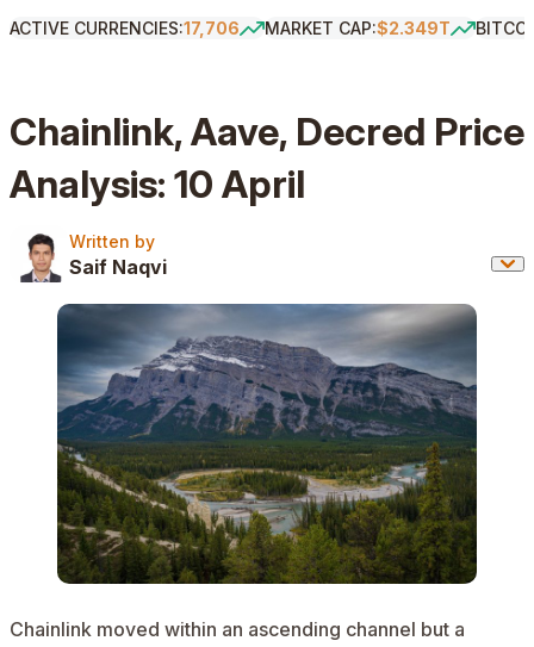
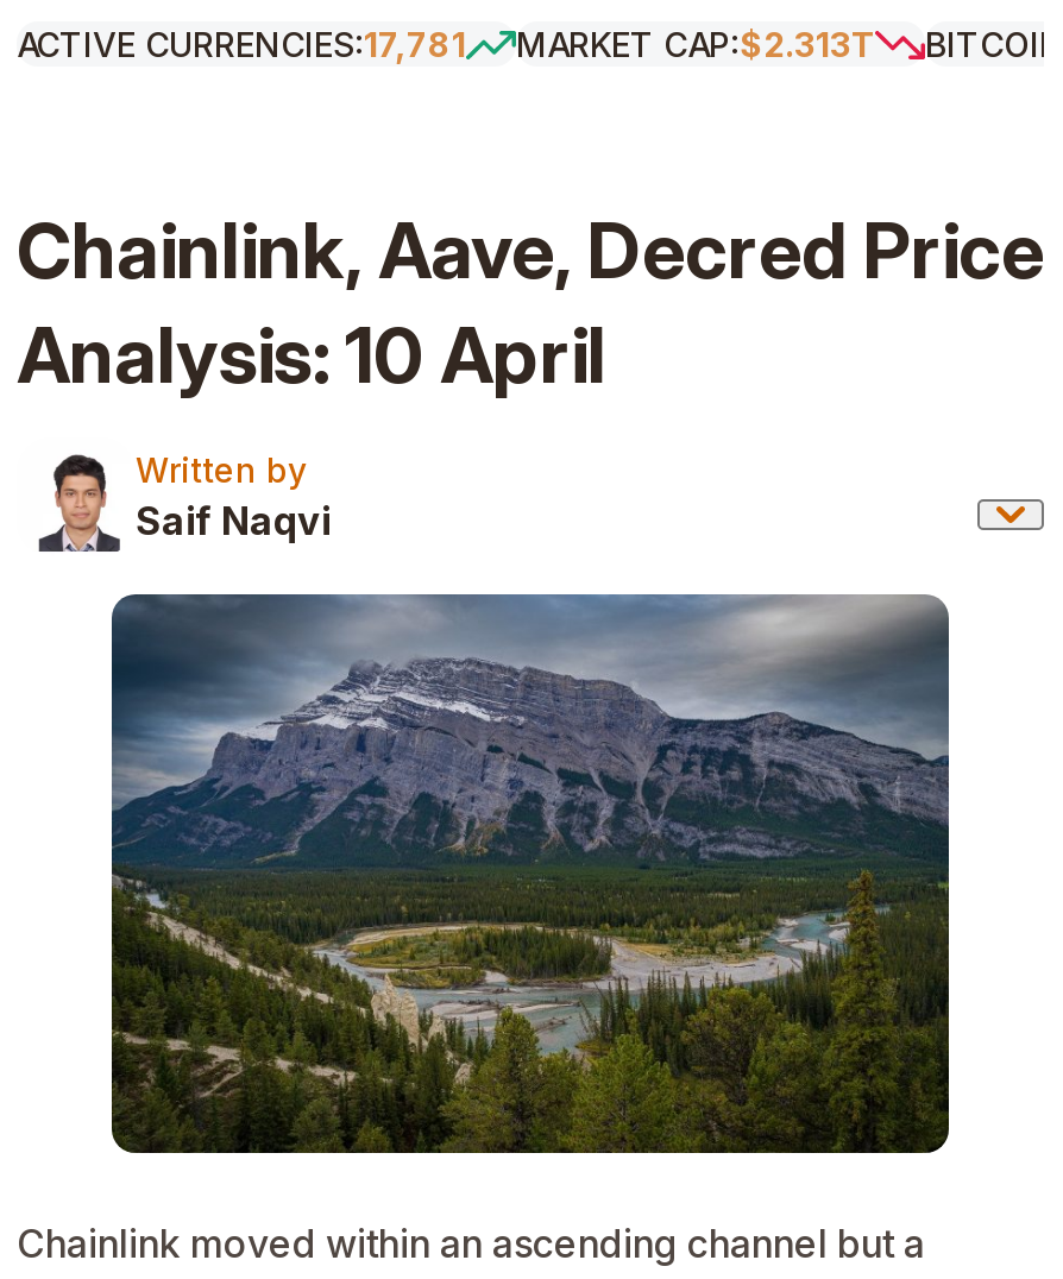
[10,18,240,38] ACTIVE CURRENCIES:17,706 -> [17,24,466,64] ACTIVE CURRENCIES:17,781
[265,18,451,38] MARKET CAP:$2.349T -> [516,24,875,64] MARKET CAP:$2.313T

